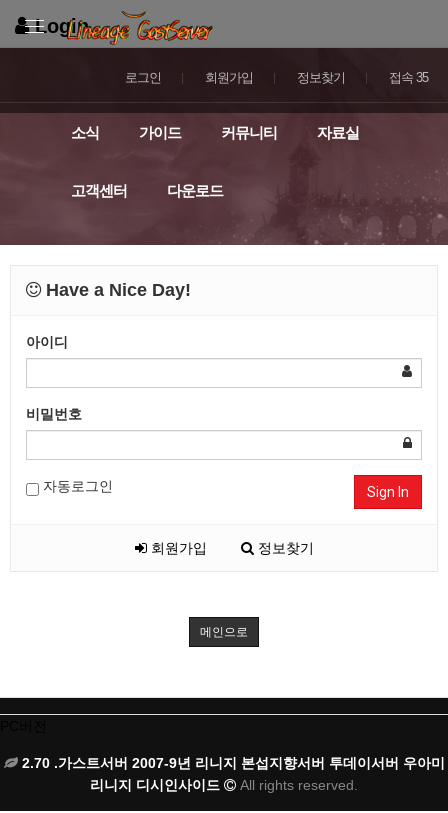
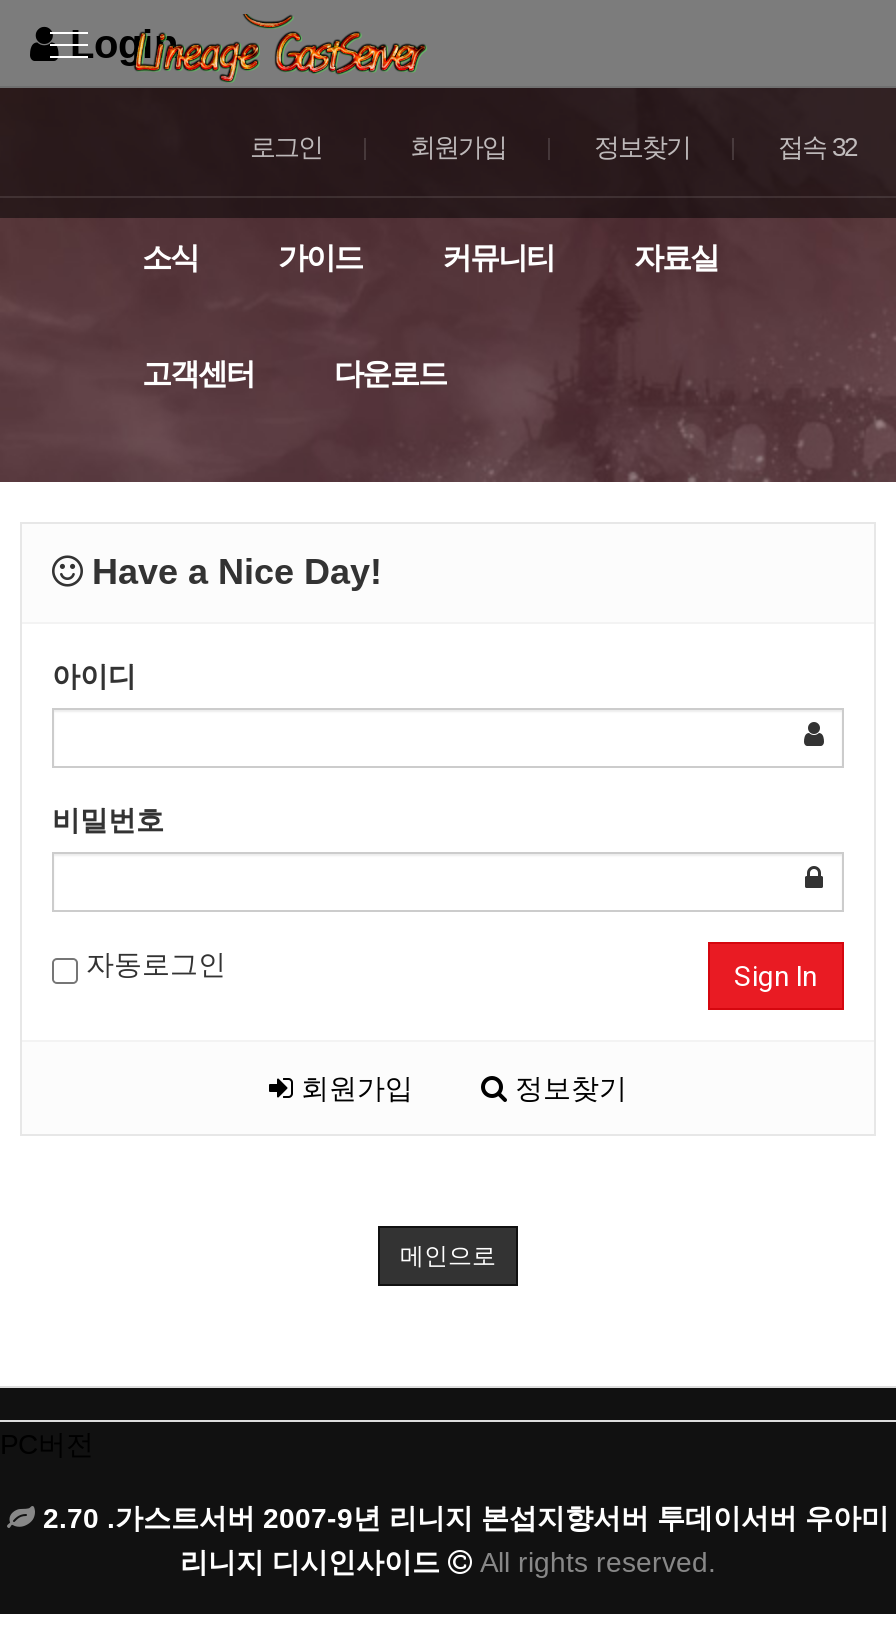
[389,70,428,85] 접속 35 -> [778,132,856,162] 접속 32

